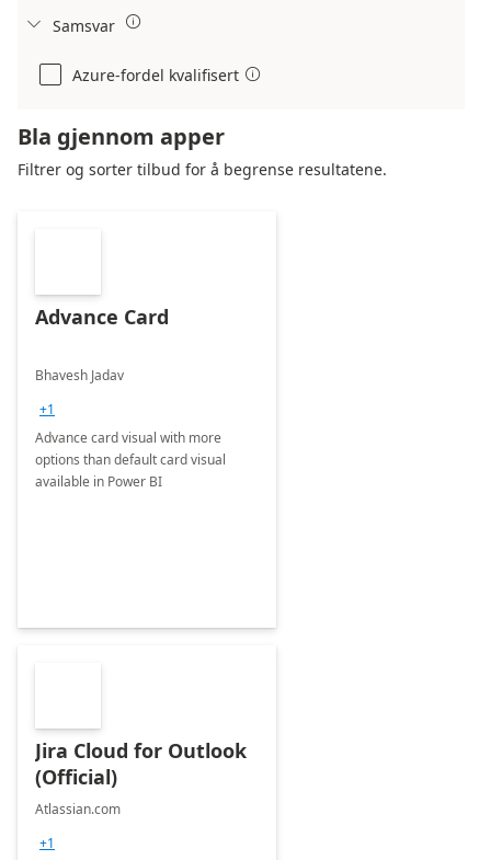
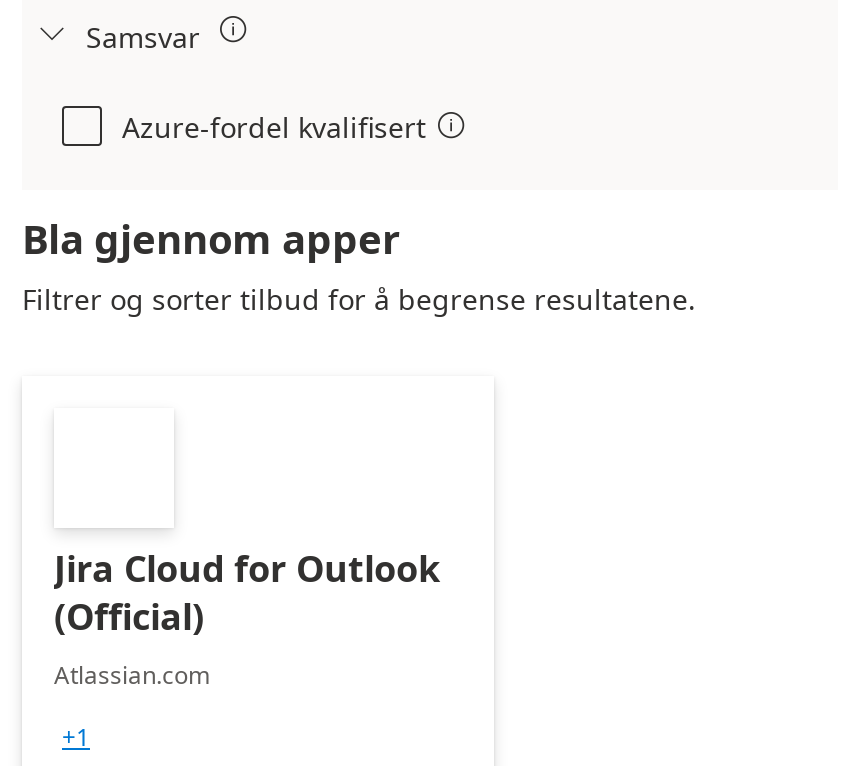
[35,303,226,491] Advance Card | Bhavesh Jadav | +1 | Advance card visual with more | options than default card visual | available in Power BI -> none

